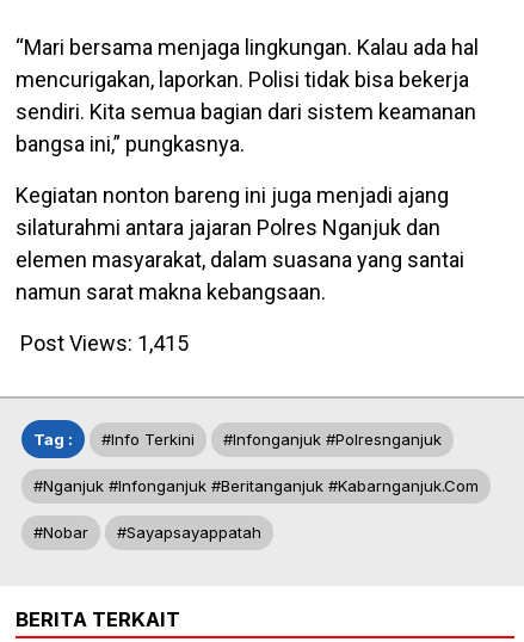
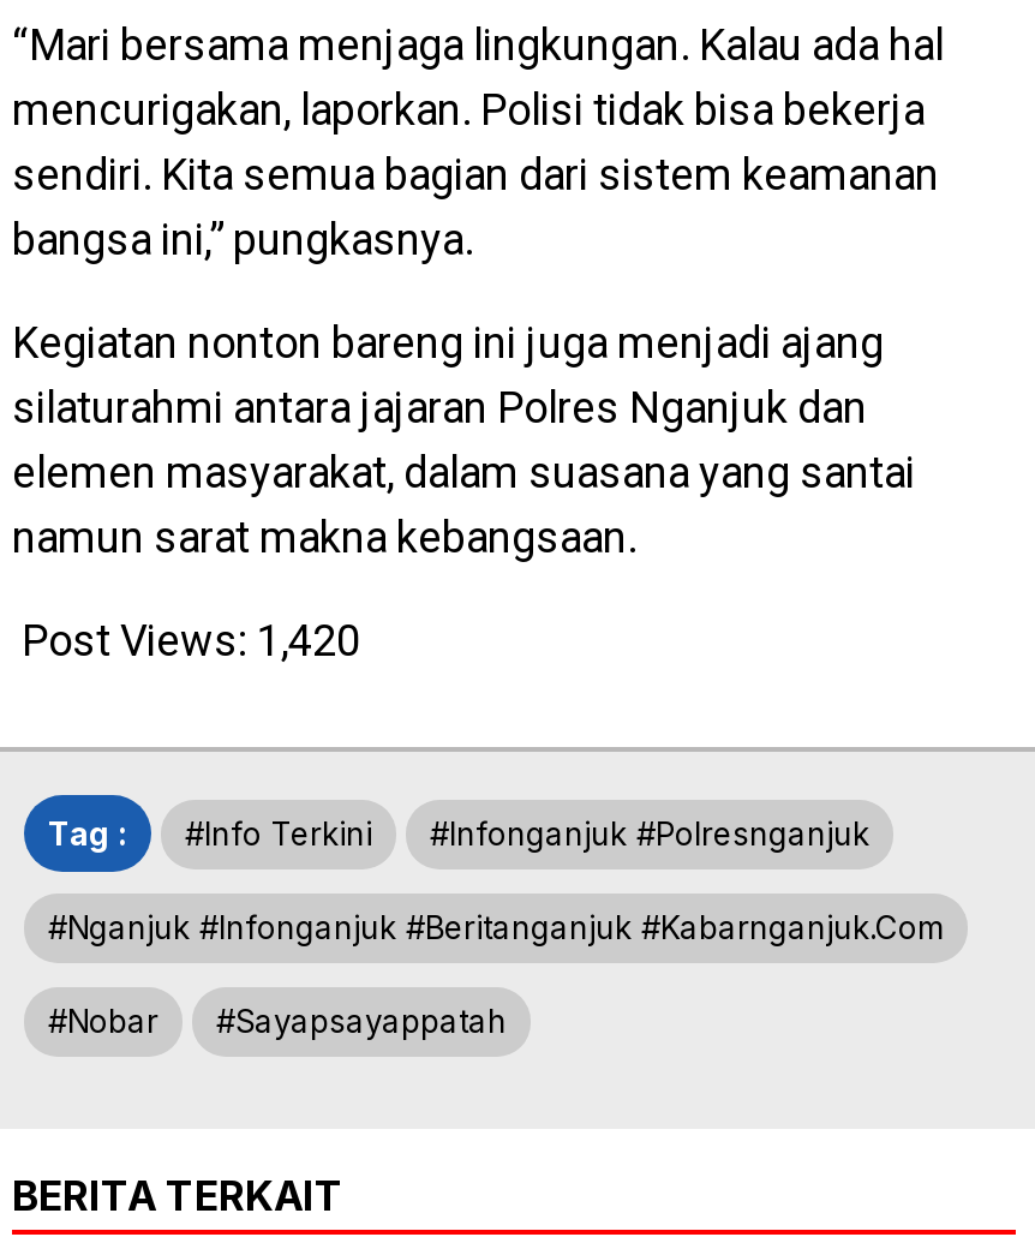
[20,331,189,356] Post Views: 1,415 -> [22,615,360,665] Post Views: 1,420

